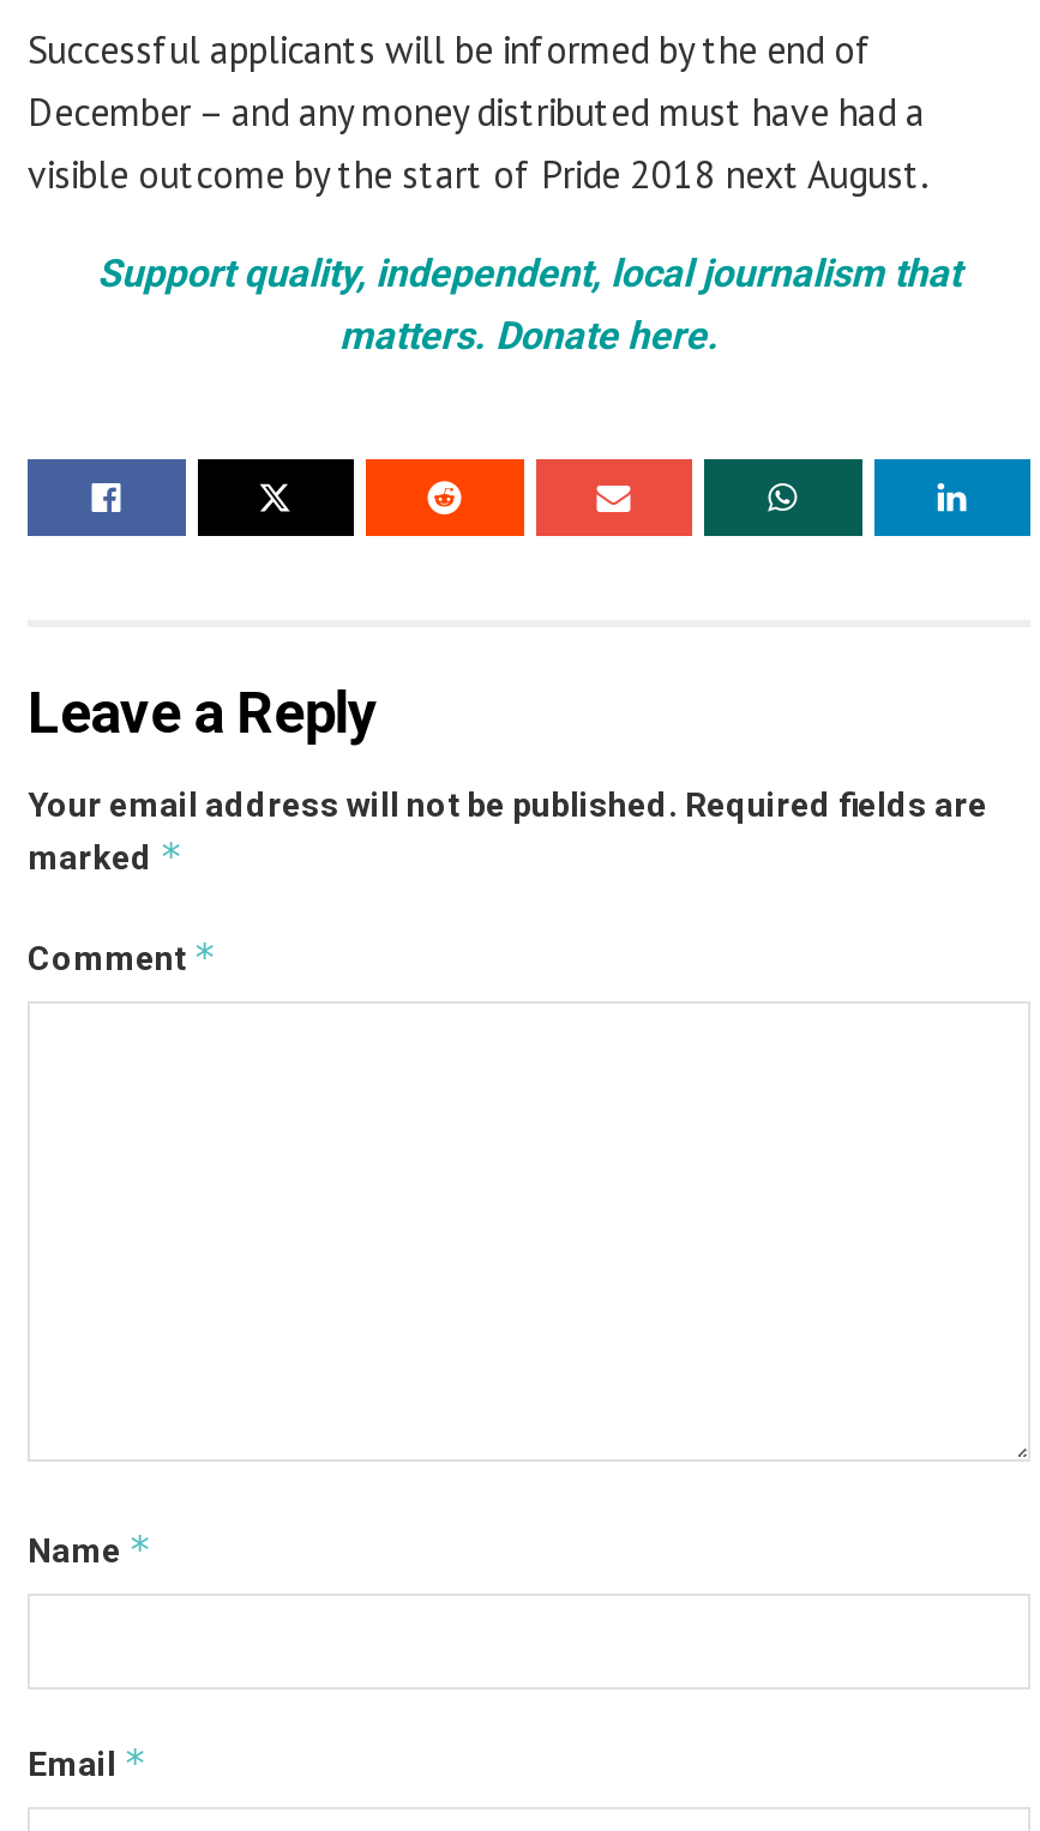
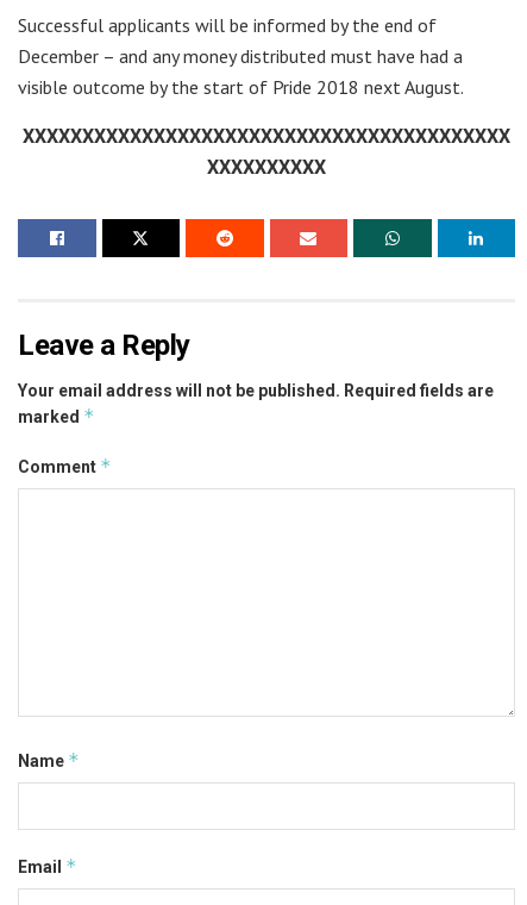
[97,250,961,358] Support quality, independent, local journalism that | matters. Donate here. -> [23,125,510,178] XXXXXXXXXXXXXXXXXXXXXXXXXXXXXXXXXXXXXXXXX | XXXXXXXXXX

